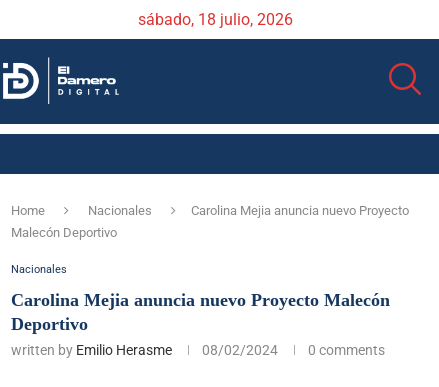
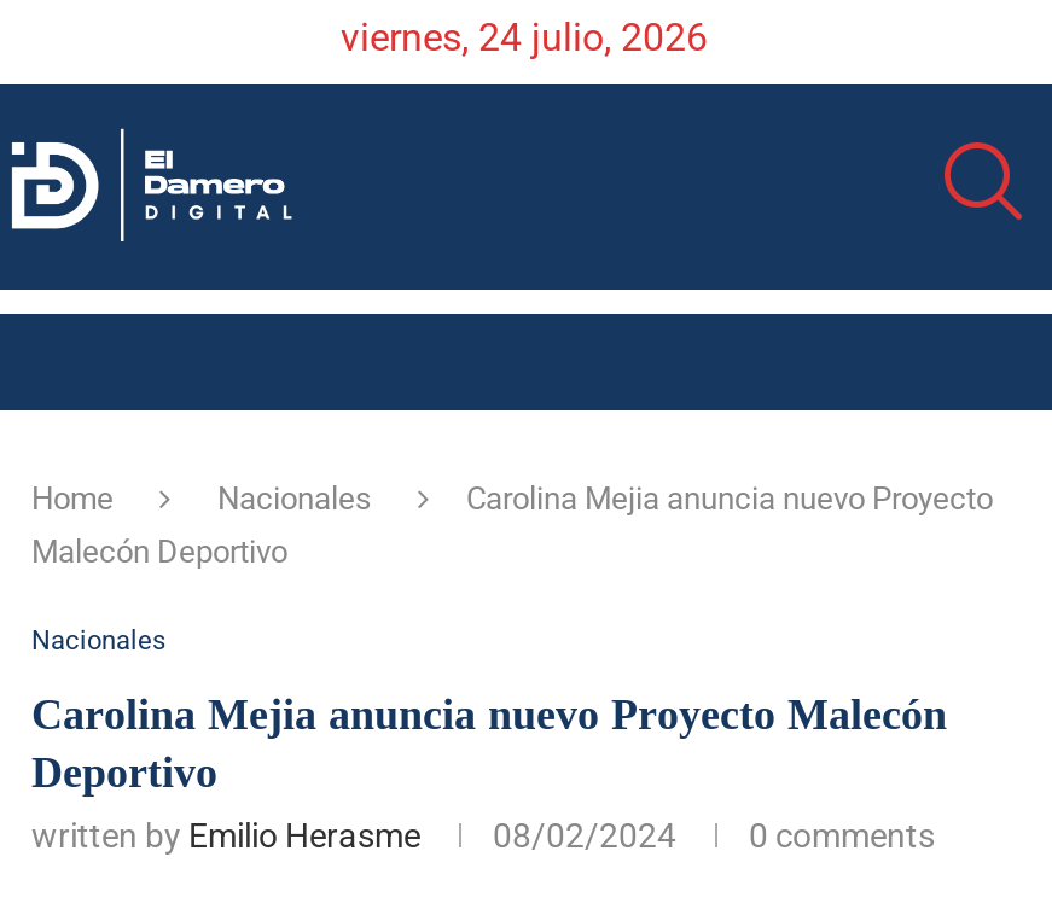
[137,10,292,29] sábado, 18 julio, 2026 -> [341,14,708,60] viernes, 24 julio, 2026

